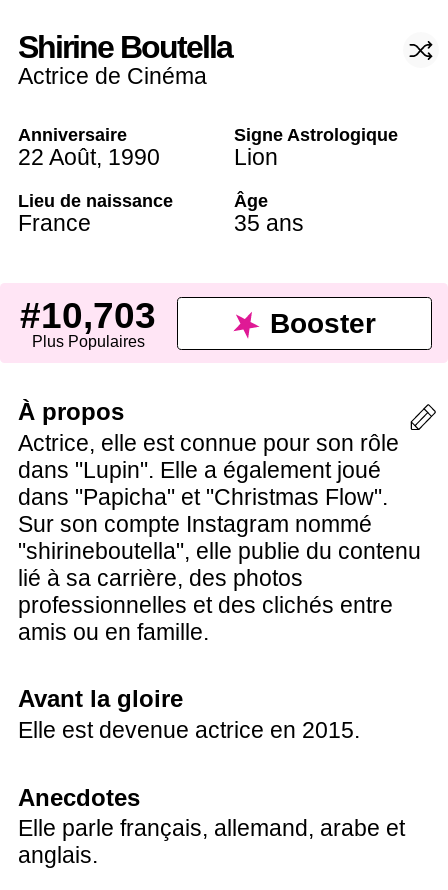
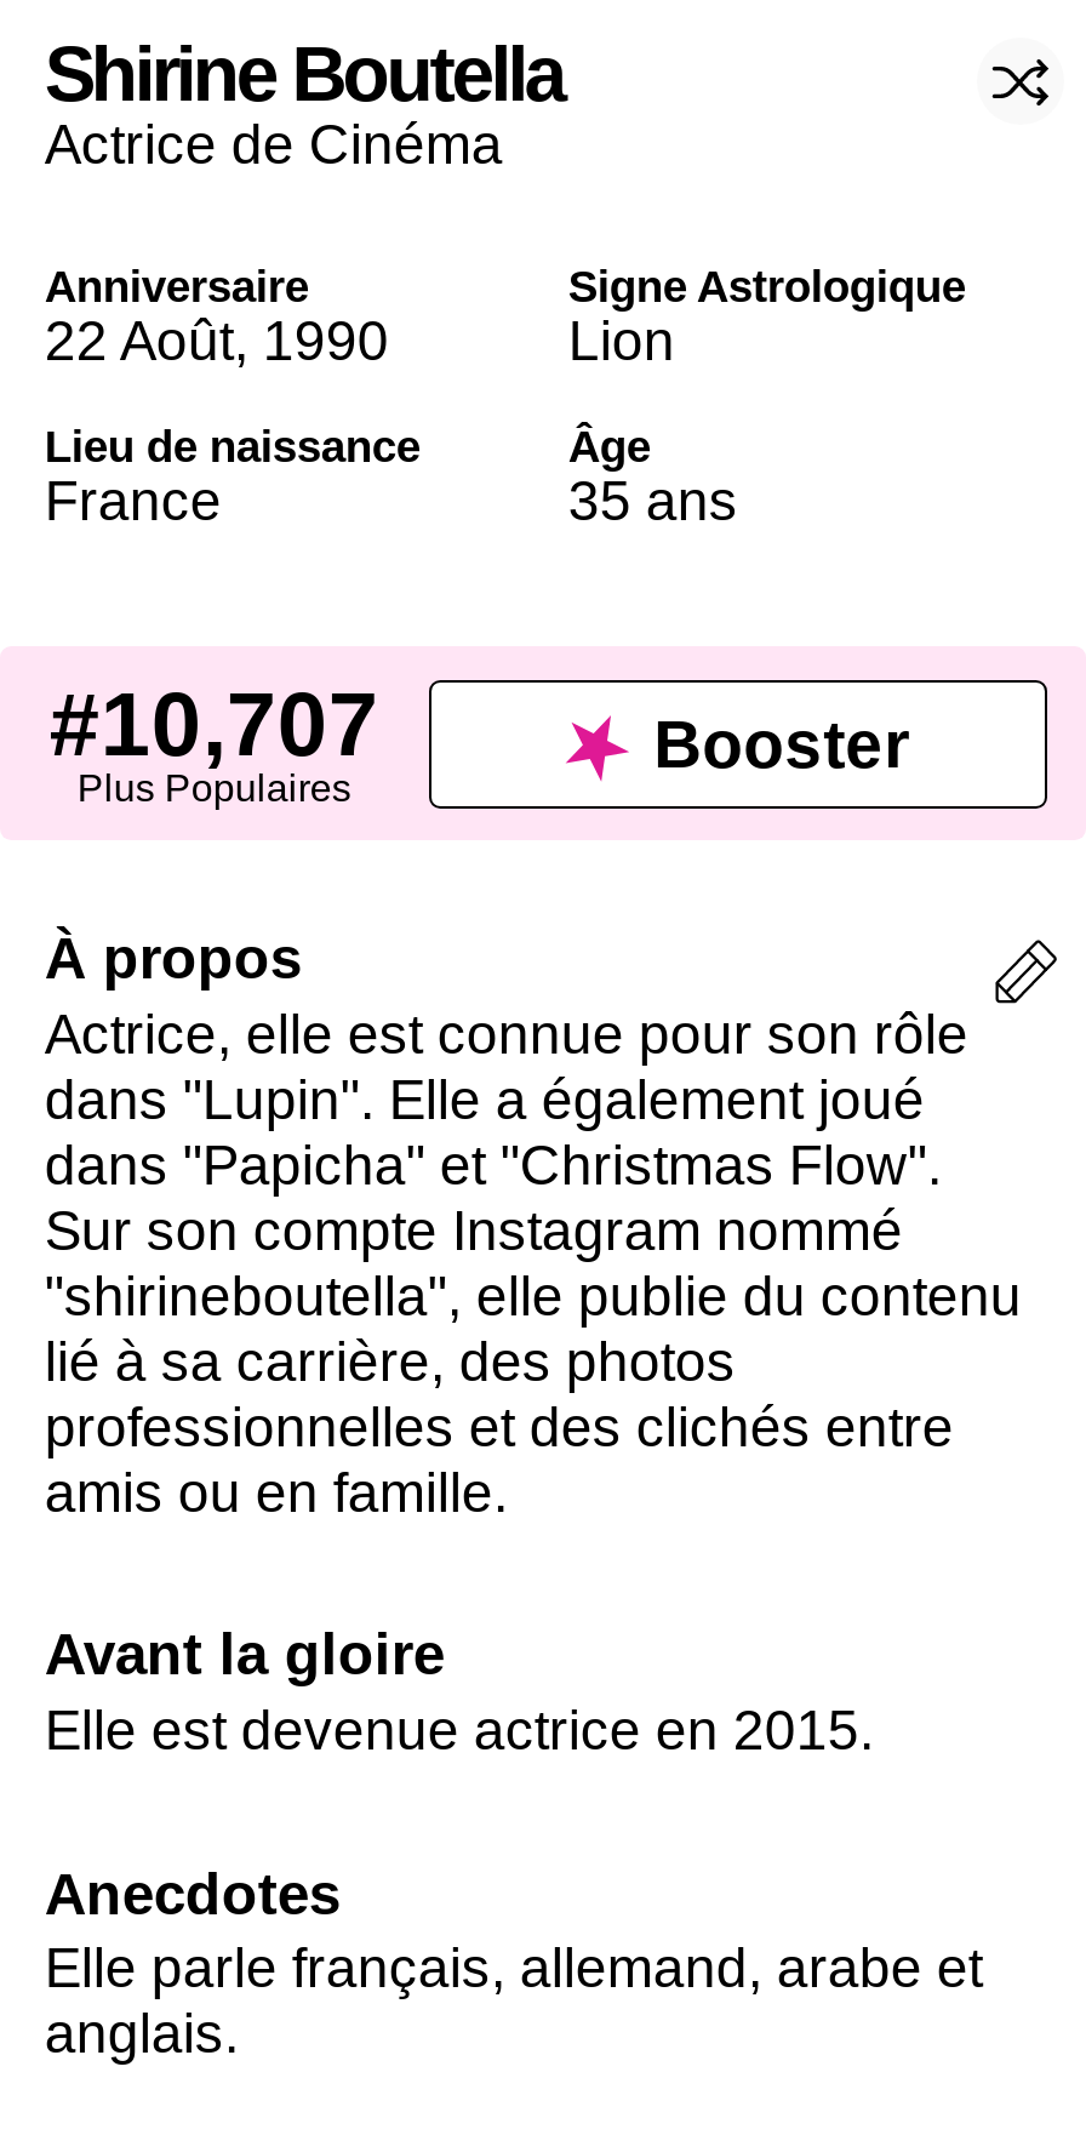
[20,294,156,335] #10,703 -> [49,674,379,773] #10,707

